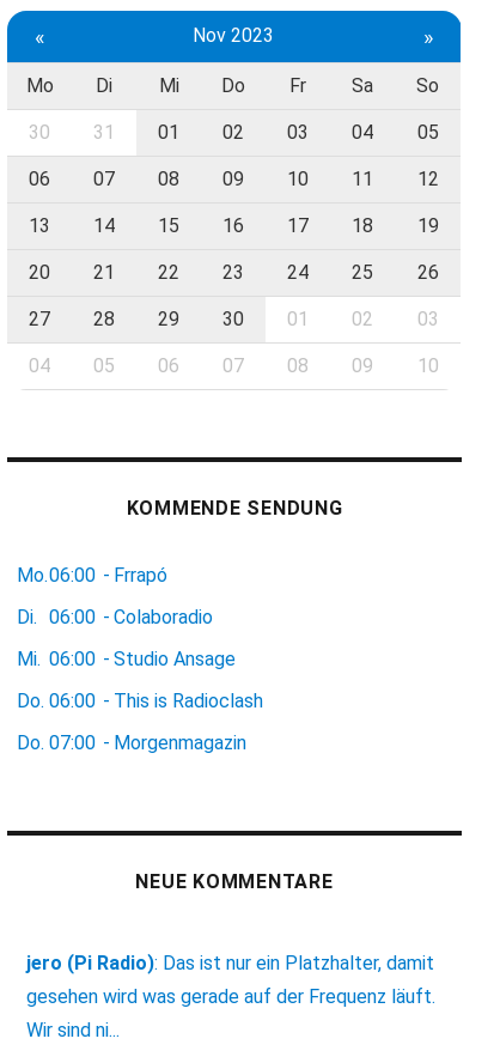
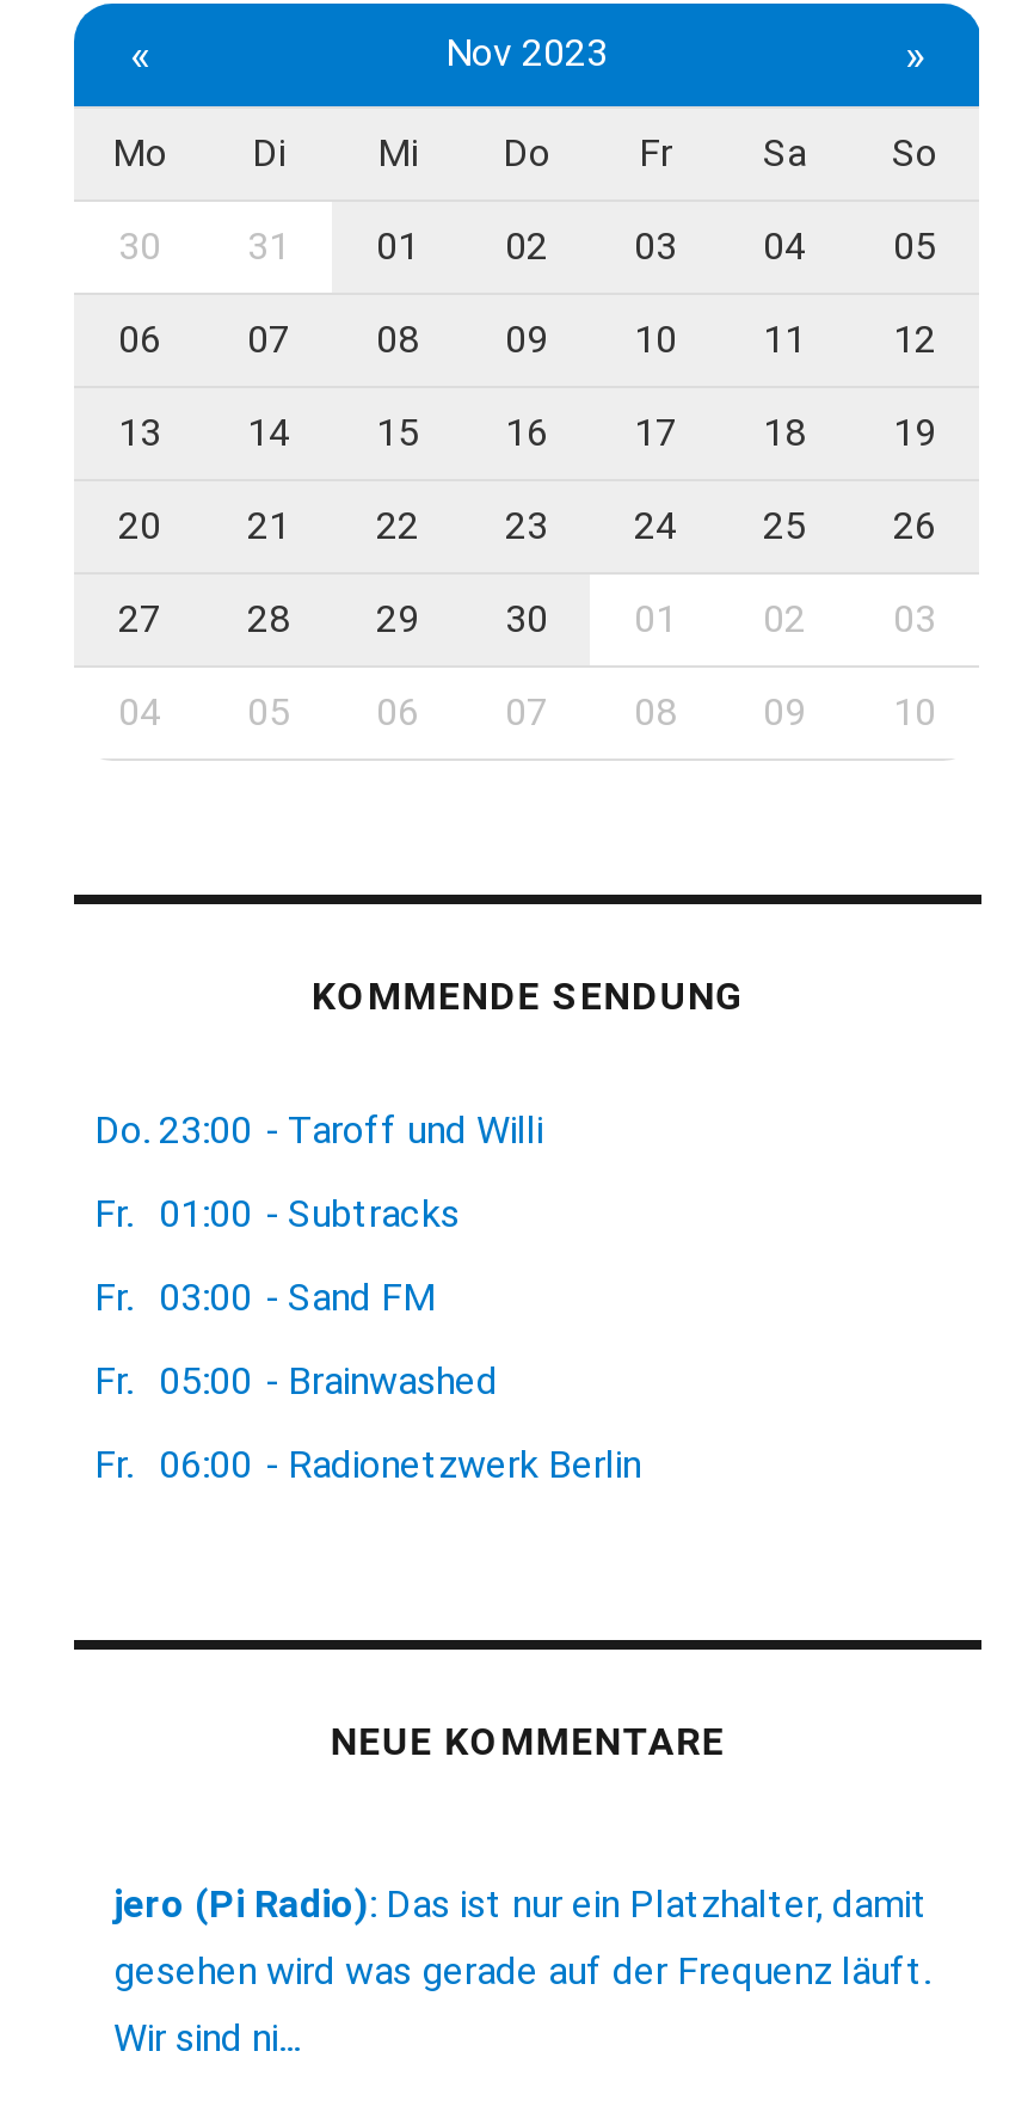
[17,564,168,586] Mo. 06:00 - Frrapó -> [94,1107,543,1152] Do. 23:00 - Taroff und Willi
[17,606,214,628] Di. 06:00 - Colaboradio -> [94,1191,460,1236] Fr. 01:00 - Subtracks
[17,647,236,670] Mi. 06:00 - Studio Ansage -> [94,1274,436,1320] Fr. 03:00 - Sand FM
[17,689,264,712] Do. 06:00 - This is Radioclash -> [94,1358,498,1403] Fr. 05:00 - Brainwashed
[17,731,247,754] Do. 07:00 - Morgenmagazin -> [94,1442,641,1487] Fr. 06:00 - Radionetzwerk Berlin

